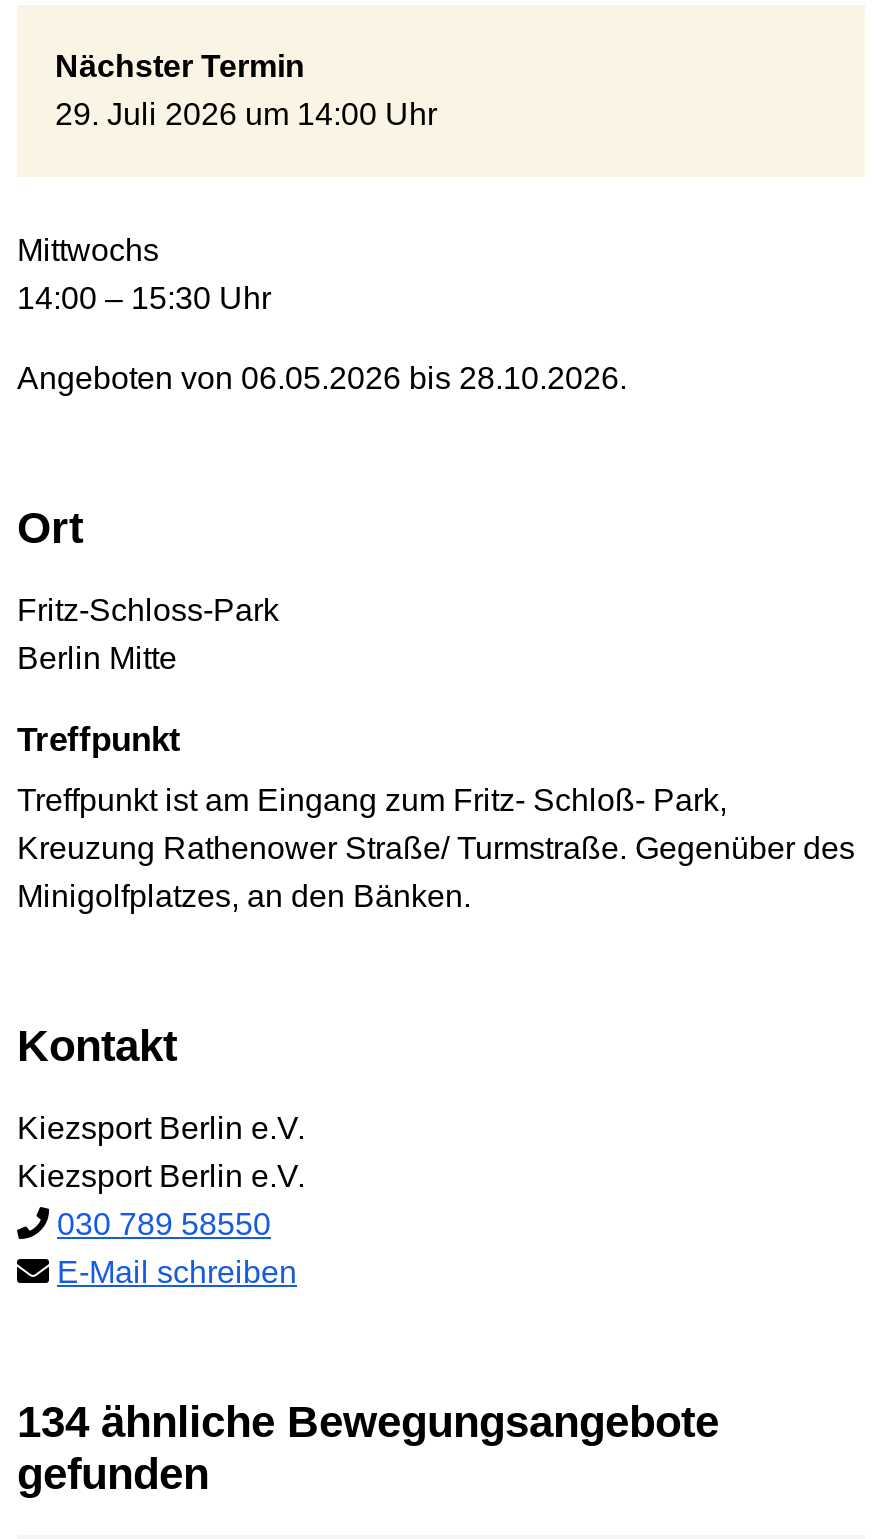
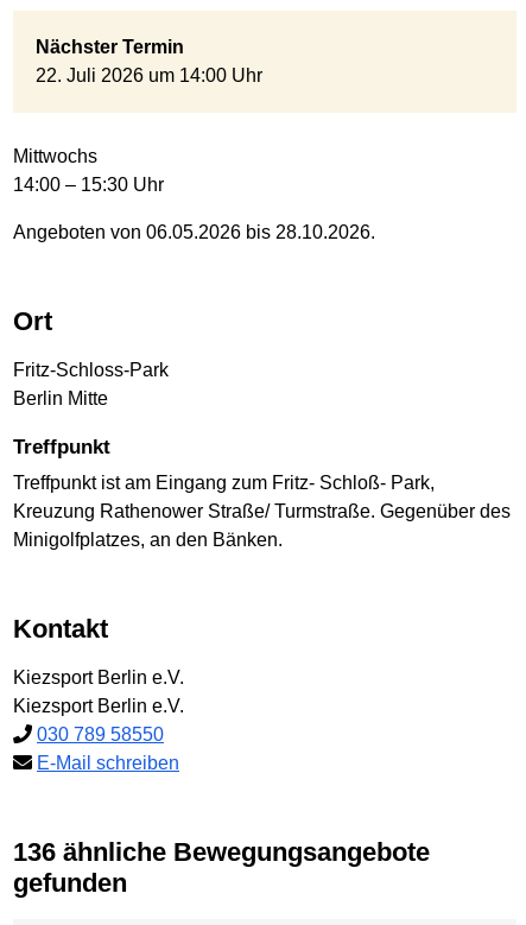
[55,96,437,130] 29. Juli 2026 um 14:00 Uhr -> [36,65,262,85] 22. Juli 2026 um 14:00 Uhr
[17,1398,719,1448] 134 ähnliche Bewegungsangebote -> [13,838,430,867] 136 ähnliche Bewegungsangebote

